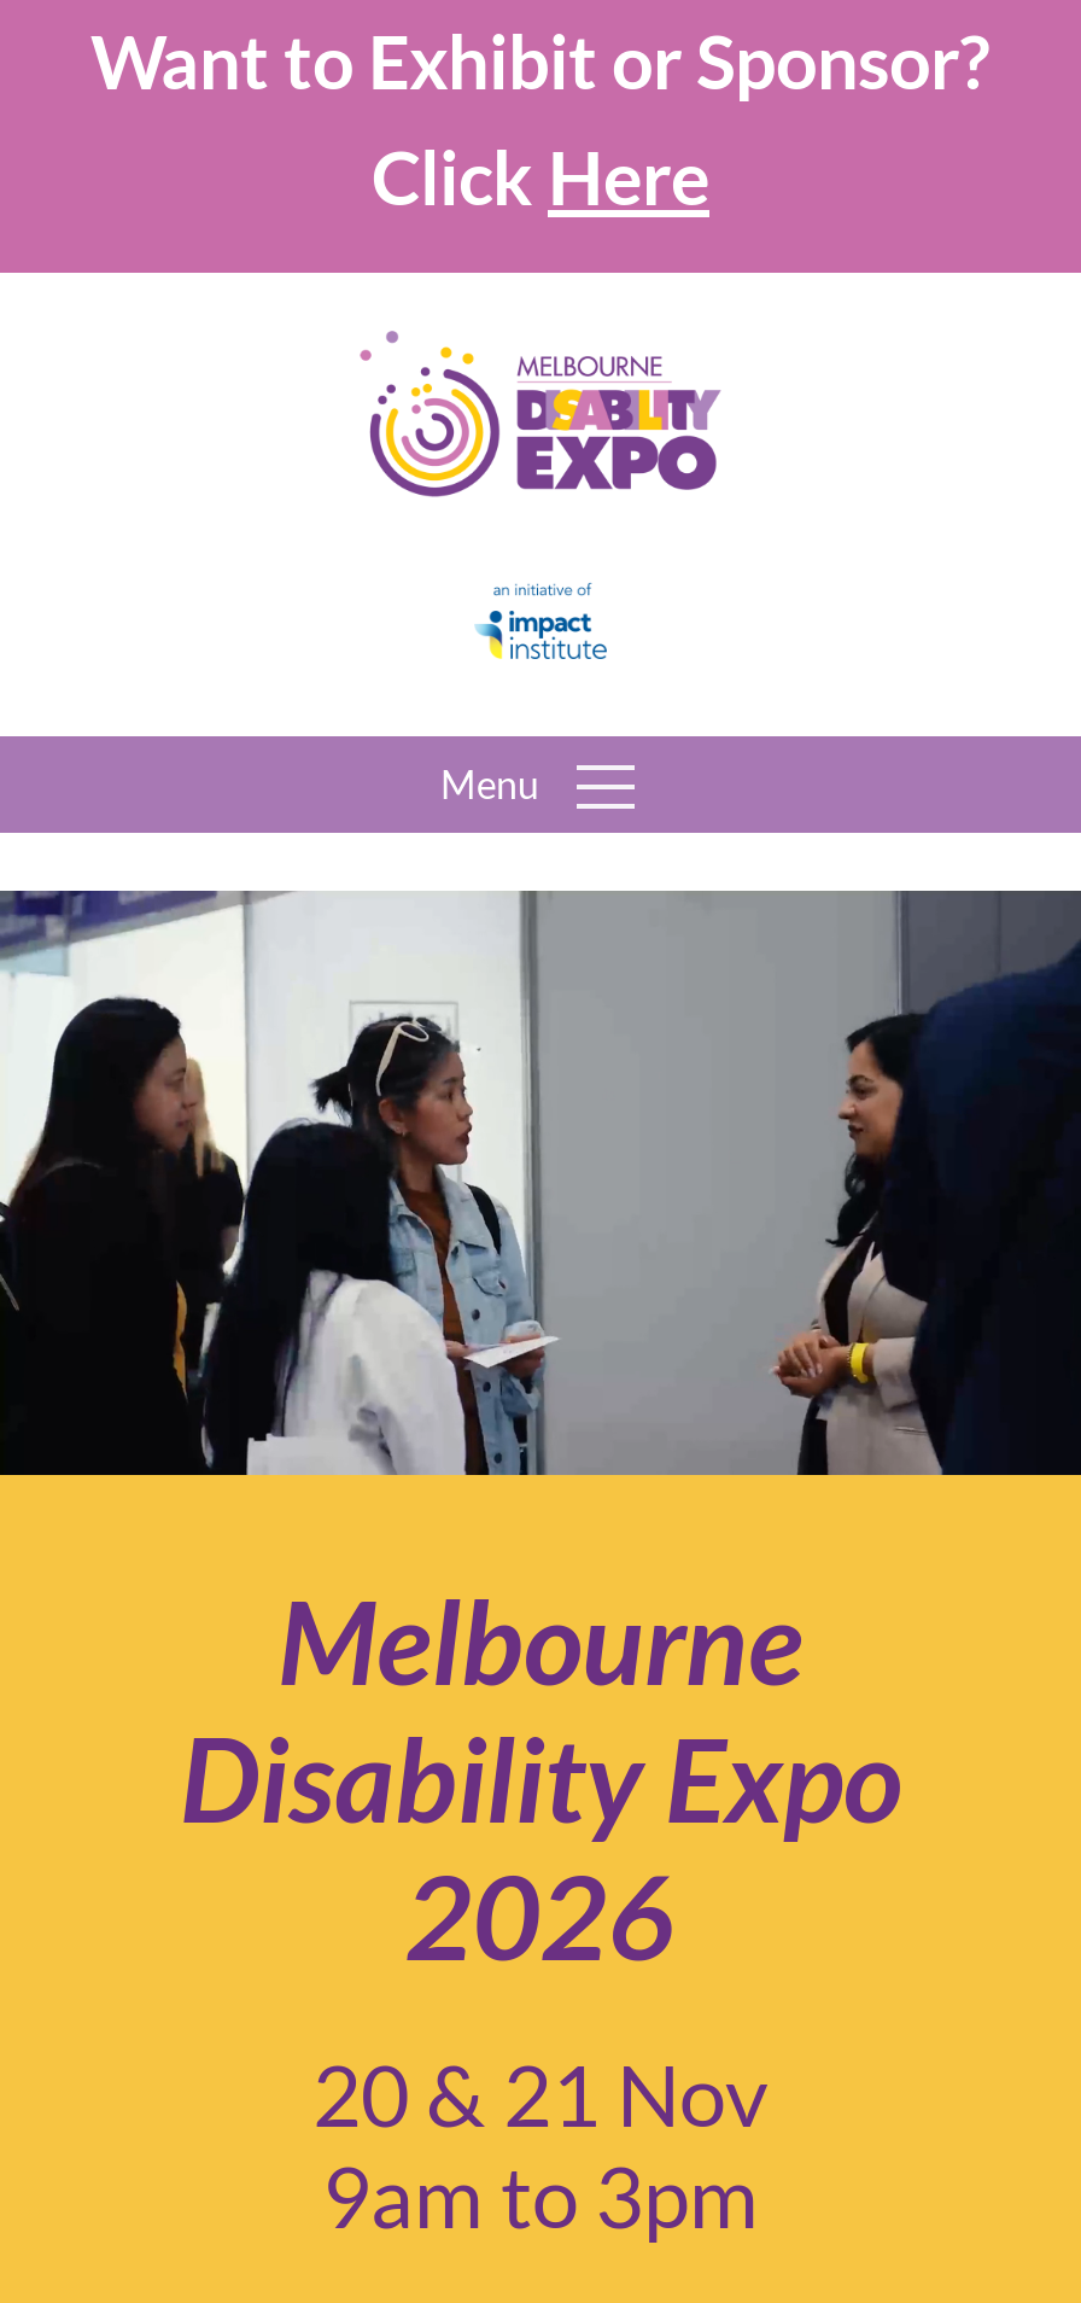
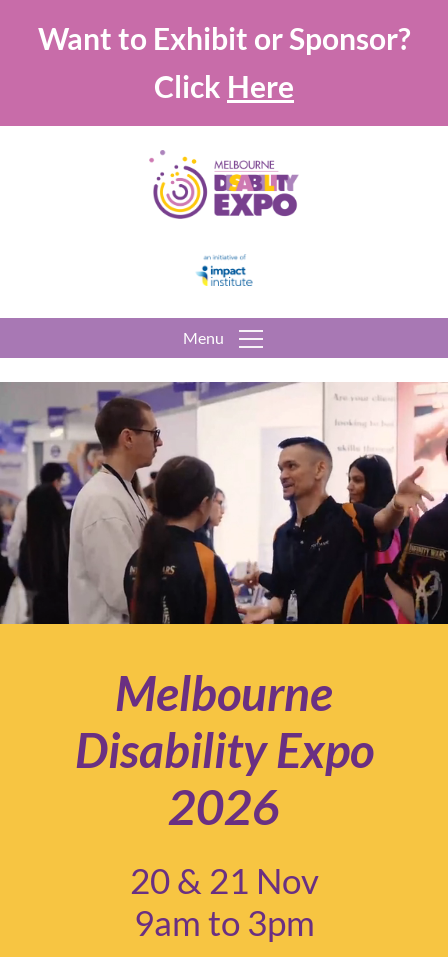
[7,888,1074,1477] [image] -> [3,381,445,625] [image]

